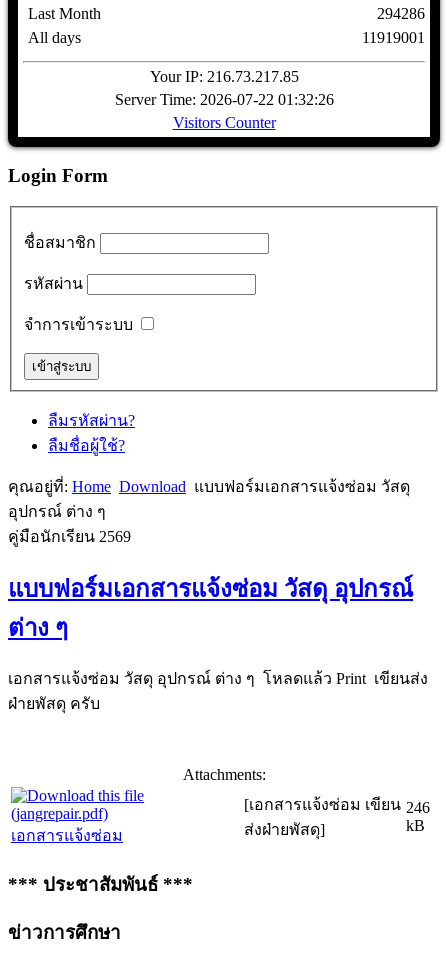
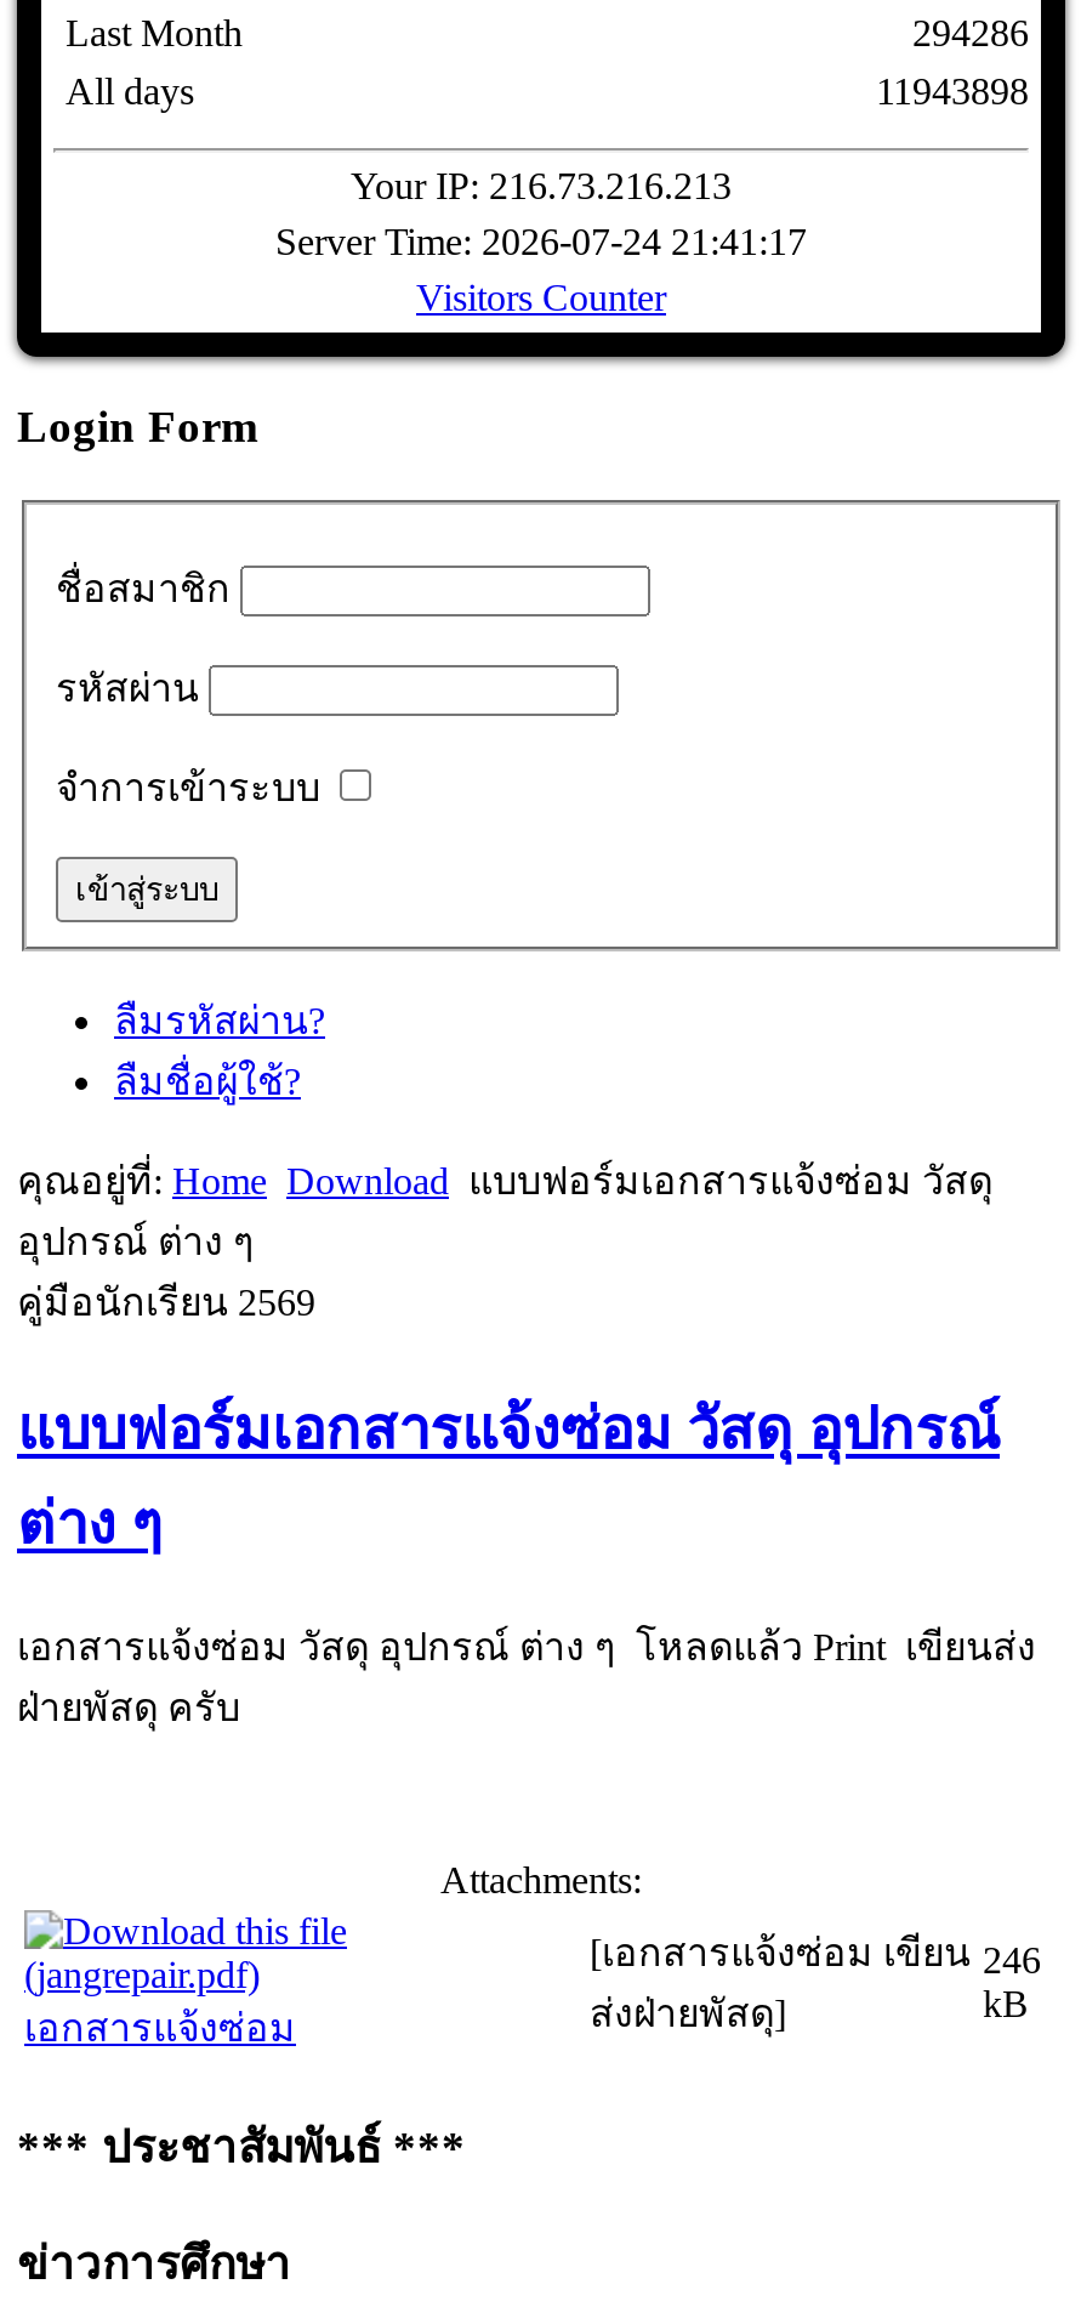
[362,29,425,46] 11919001 -> [876,69,1029,111] 11943898
[149,68,298,85] Your IP: 216.73.217.85 -> [351,164,732,205] Your IP: 216.73.216.213
[114,91,333,108] Server Time: 2026-07-22 01:32:26 -> [275,220,807,261] Server Time: 2026-07-24 21:41:17

